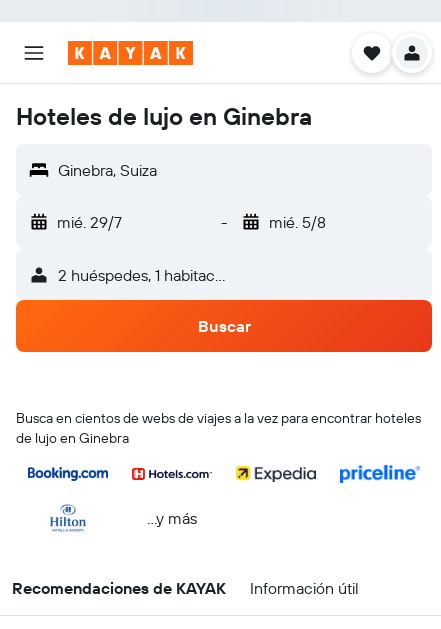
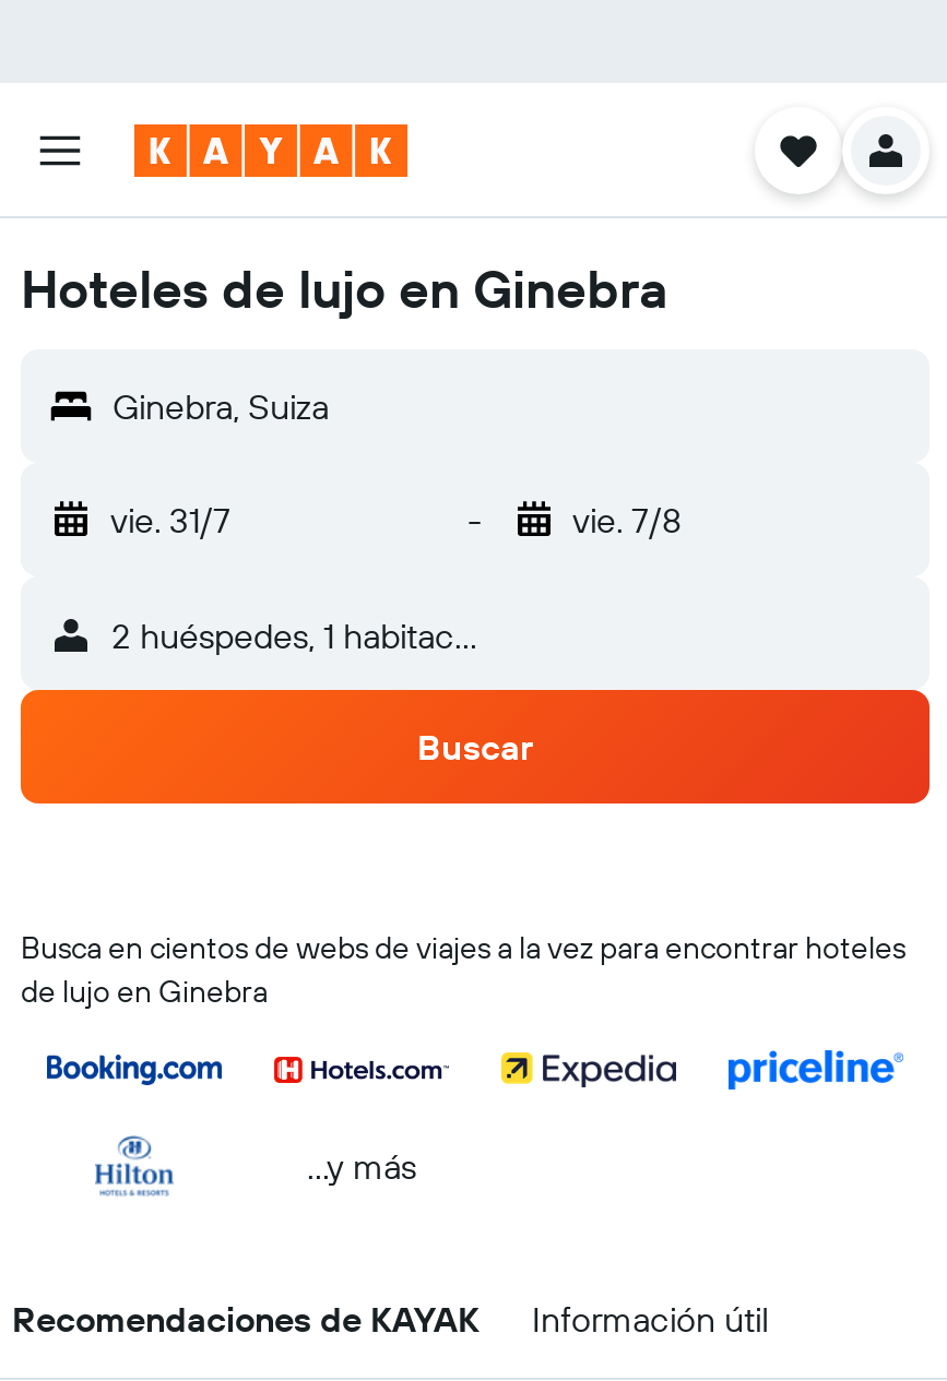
[57,212,122,232] mié. 29/7 -> [110,498,230,541] vie. 31/7
[268,212,325,232] mié. 5/8 -> [572,498,682,541] vie. 7/8

